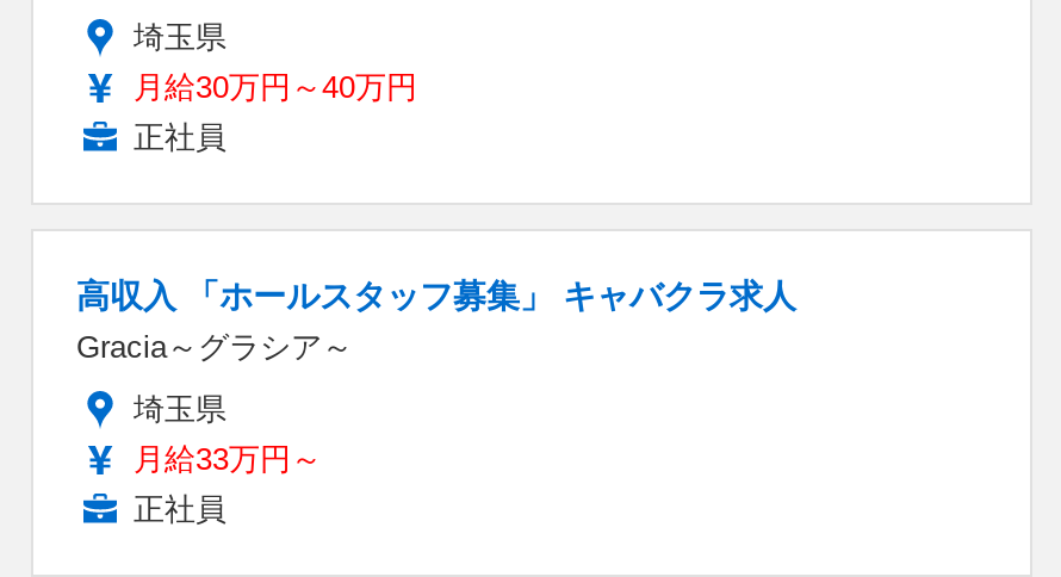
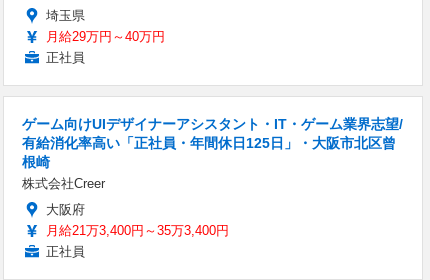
[134,68,417,104] 月給30万円～40万円 -> [46,29,165,44] 月給29万円～40万円
[76,276,796,364] 高収入 「ホールスタッフ募集」 キャバクラ求人 | Gracia～グラシア～ -> [22,116,403,191] ゲーム向けUIデザイナーアシスタント・IT・ゲーム業界志望/ | 有給消化率高い「正社員・年間休日125日」・大阪市北区曾 | 根崎 | 株式会社Creer
[134,390,322,476] 埼玉県 | 月給33万円～ -> [46,202,229,238] 大阪府 | 月給21万3,400円～35万3,400円

